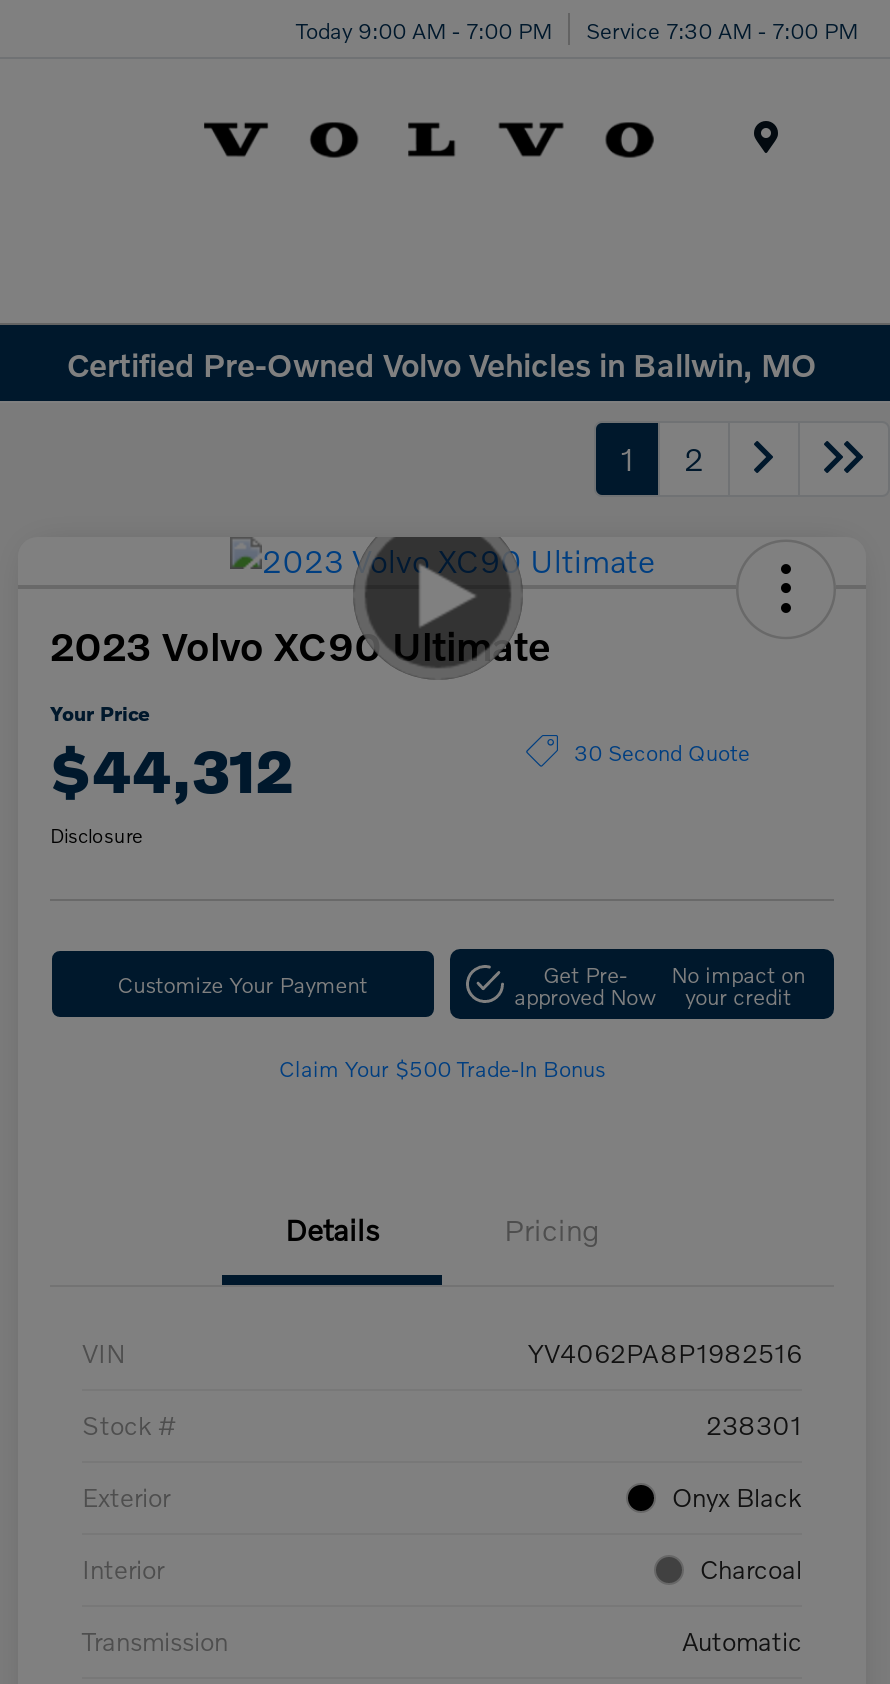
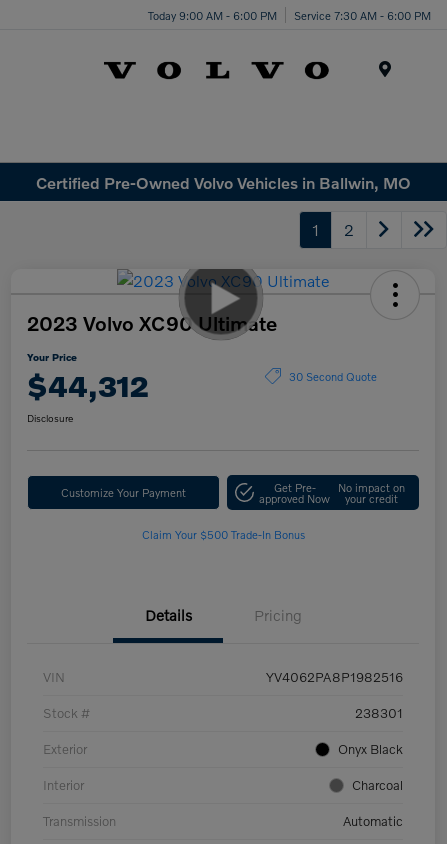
[296,14,552,42] Today 9:00 AM - 7:00 PM -> [148,7,277,21] Today 9:00 AM - 6:00 PM
[586,14,858,42] Service 7:30 AM - 7:00 PM -> [294,7,431,21] Service 7:30 AM - 6:00 PM

